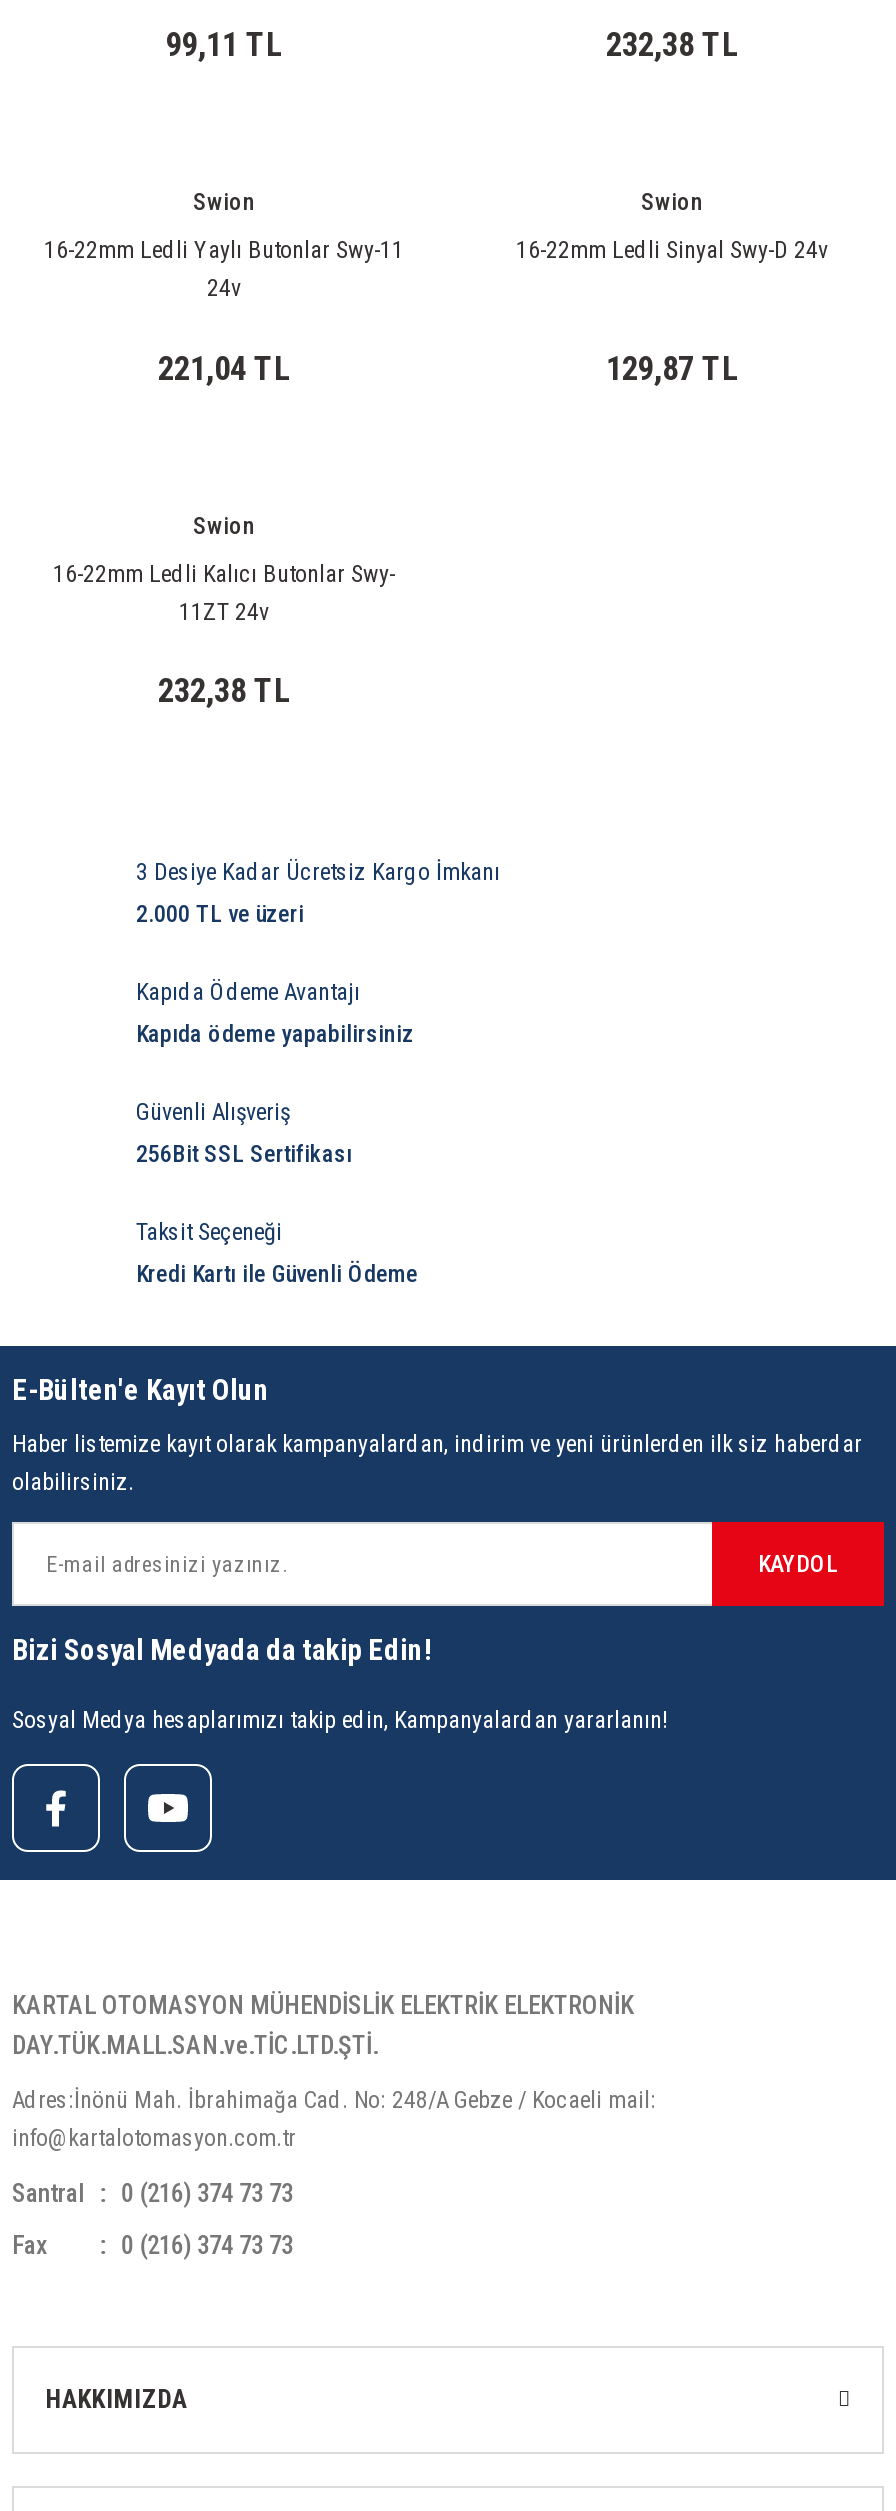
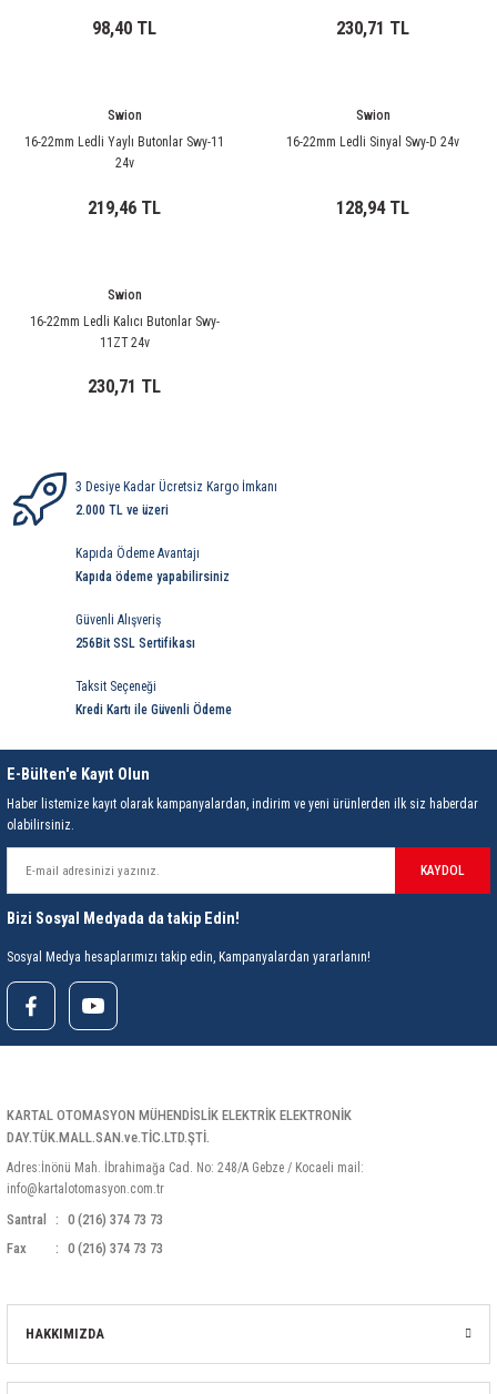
[166,26,282,64] 99,11 TL -> [92,18,156,39] 98,40 TL
[606,26,738,64] 232,38 TL -> [336,18,409,39] 230,71 TL
[158,350,290,388] 221,04 TL -> [88,197,161,218] 219,46 TL
[606,350,738,388] 129,87 TL -> [336,197,409,218] 128,94 TL
[158,673,290,711] 232,38 TL -> [88,376,161,397] 230,71 TL
none -> [12,471,68,527] [image]

